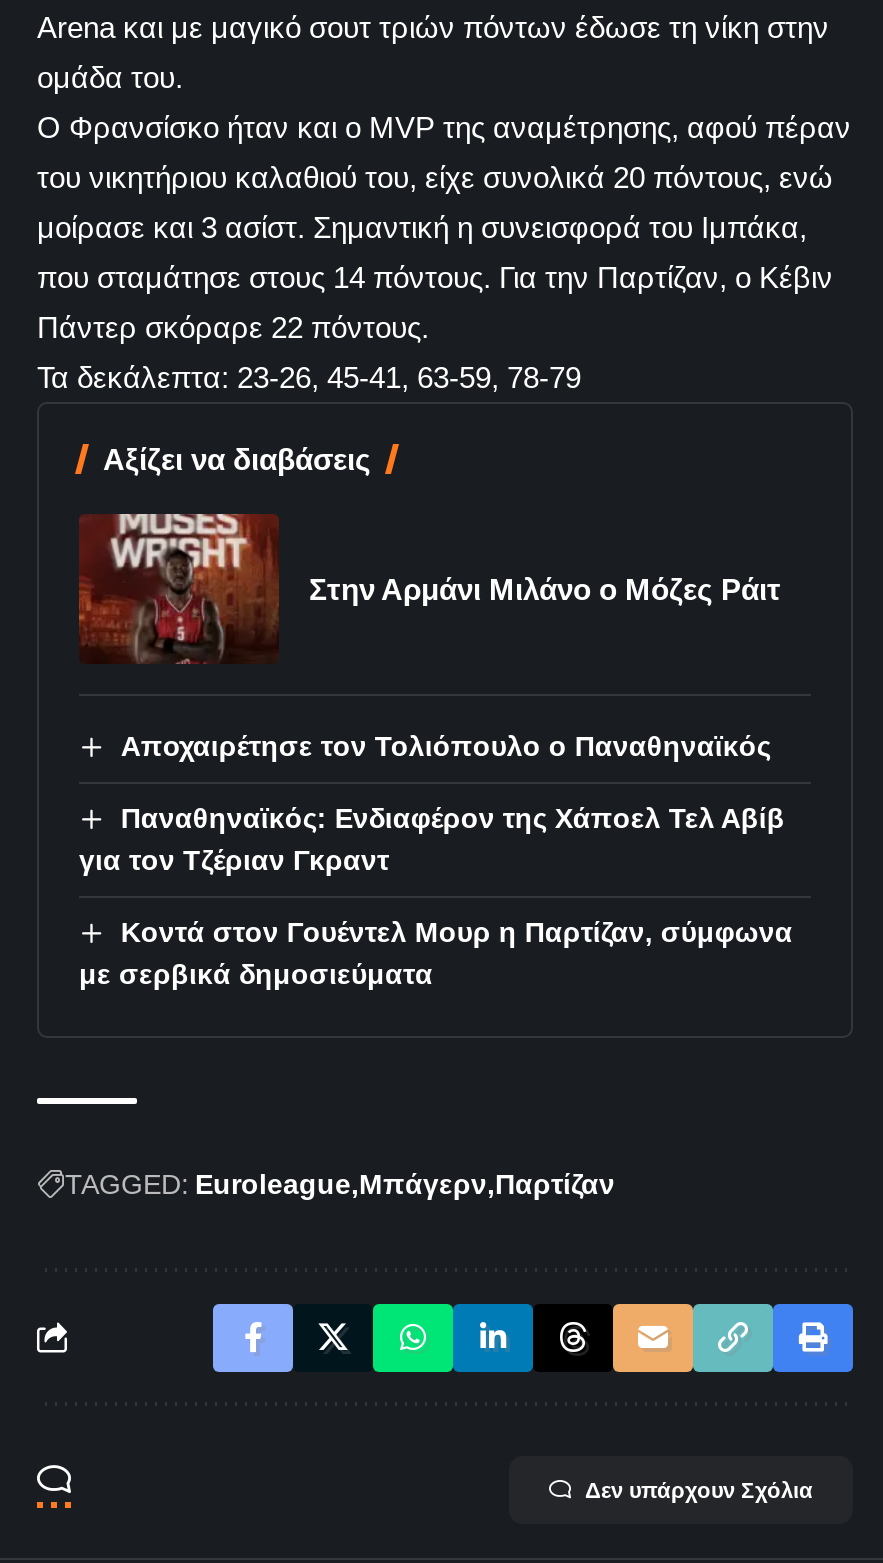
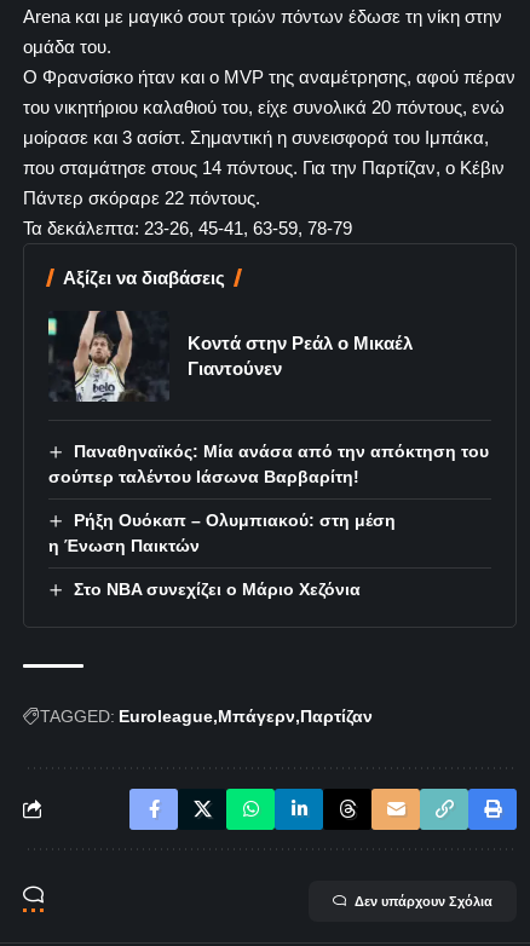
[77,512,781,664] [image] | Στην Αρμάνι Μιλάνο ο Μόζες Ράιτ -> [47,311,413,403] [image] | Κοντά στην Ρεάλ ο Μικαέλ | Γιαντούνεν
[121,729,771,761] Αποχαιρέτησε τον Τολιόπουλο ο Παναθηναϊκός -> [48,441,489,486] Παναθηναϊκός: Μία ανάσα από την απόκτηση του | σούπερ ταλέντου Ιάσωνα Βαρβαρίτη!
[79,801,785,875] Παναθηναϊκός: Ενδιαφέρον της Χάποελ Τελ Αβίβ | για τον Τζέριαν Γκραντ -> [48,510,396,555] Ρήξη Ουόκαπ – Ολυμπιακού: στη μέση | η Ένωση Παικτών
[79,915,793,989] Κοντά στον Γουέντελ Μουρ η Παρτίζαν, σύμφωνα | με σερβικά δημοσιεύματα -> [74,579,360,598] Στο NBA συνεχίζει ο Μάριο Χεζόνια

